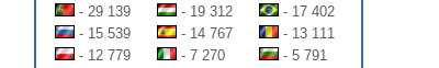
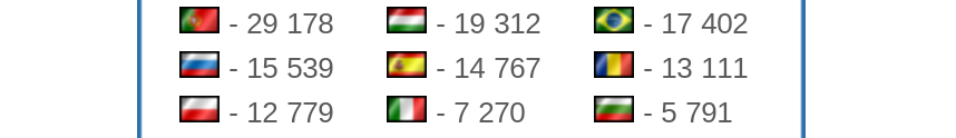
[75,4,131,20] - 29 139 -> [220,8,333,41] - 29 178

